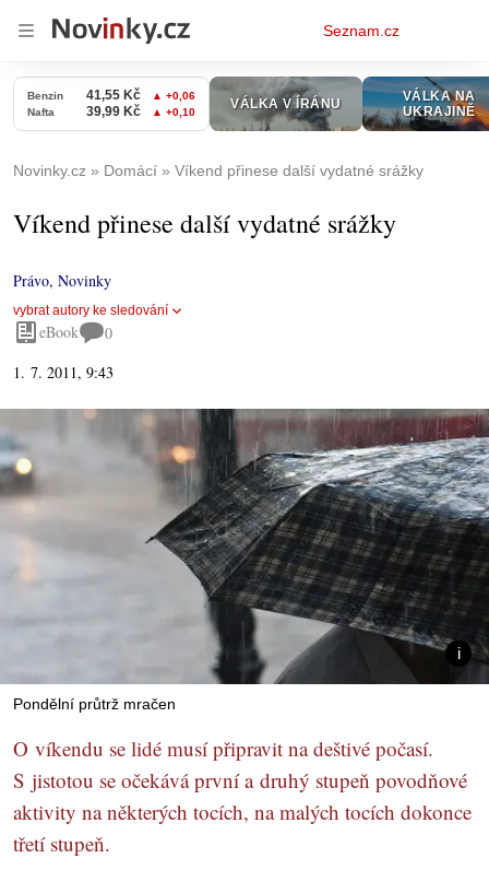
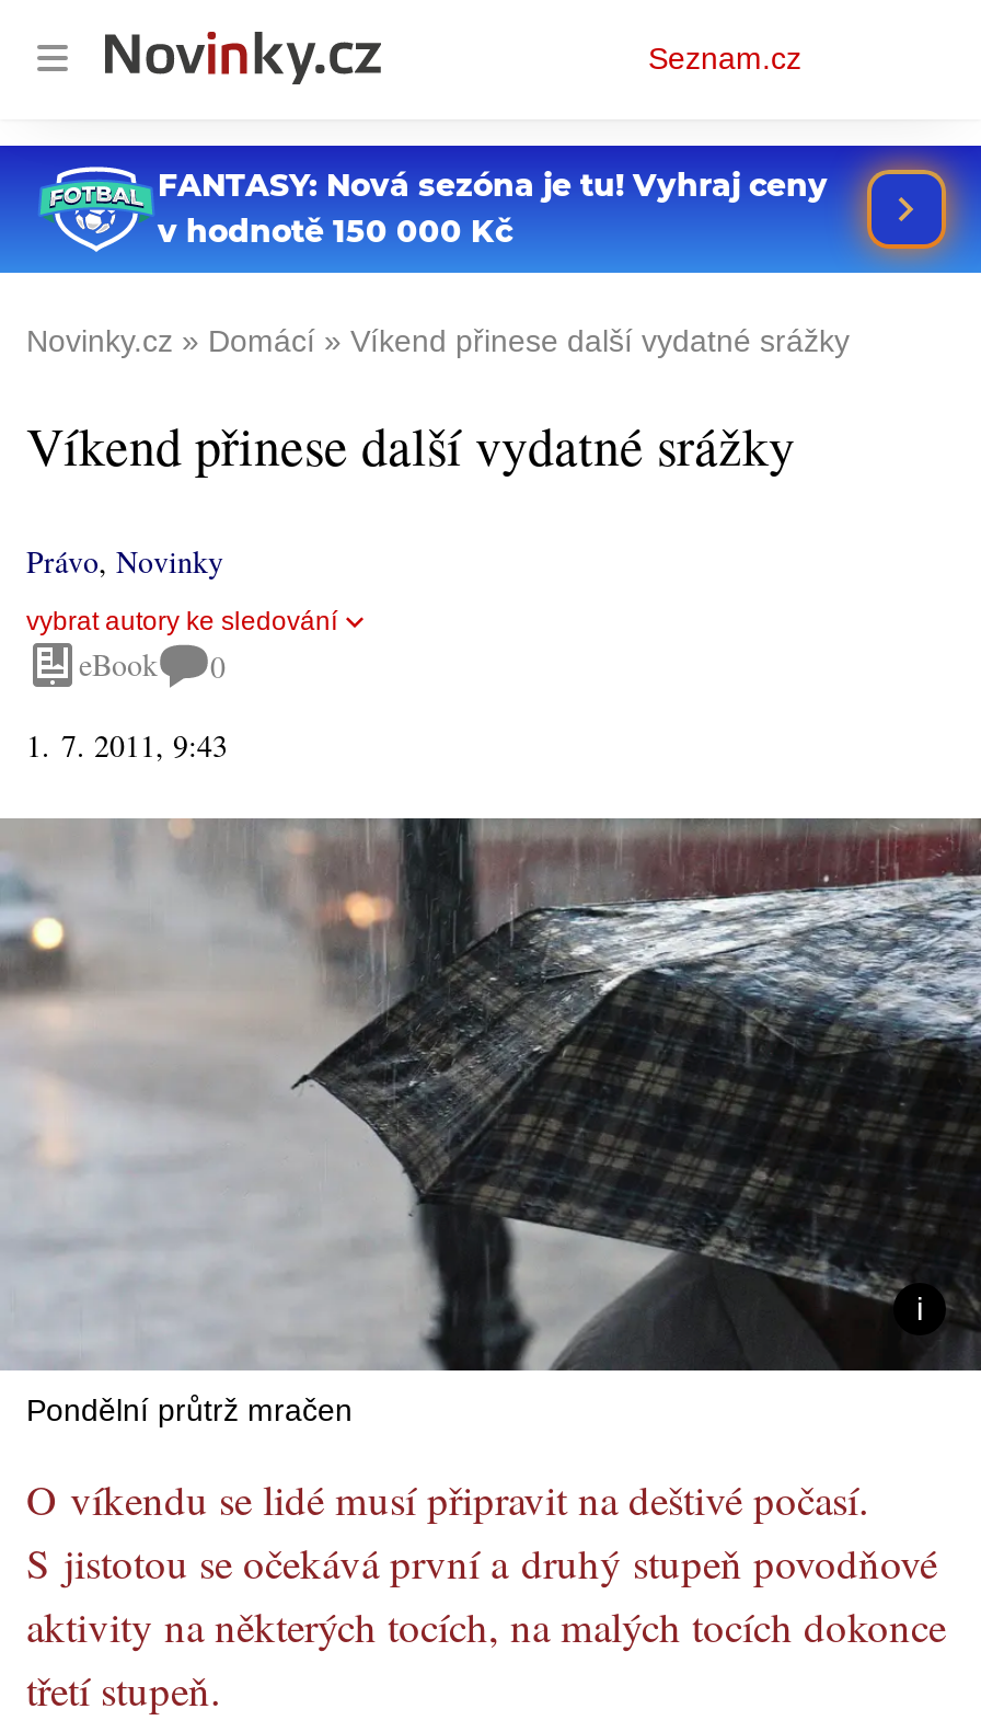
[3,74,486,137] [image] -> [7,144,974,275] [image]

